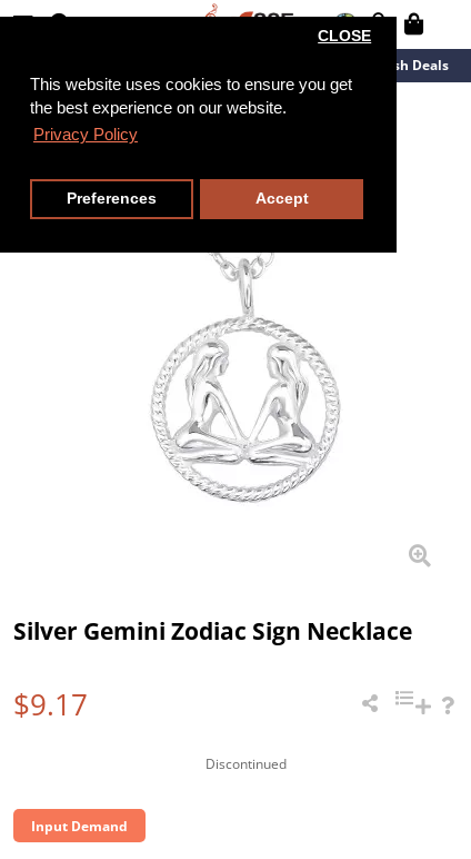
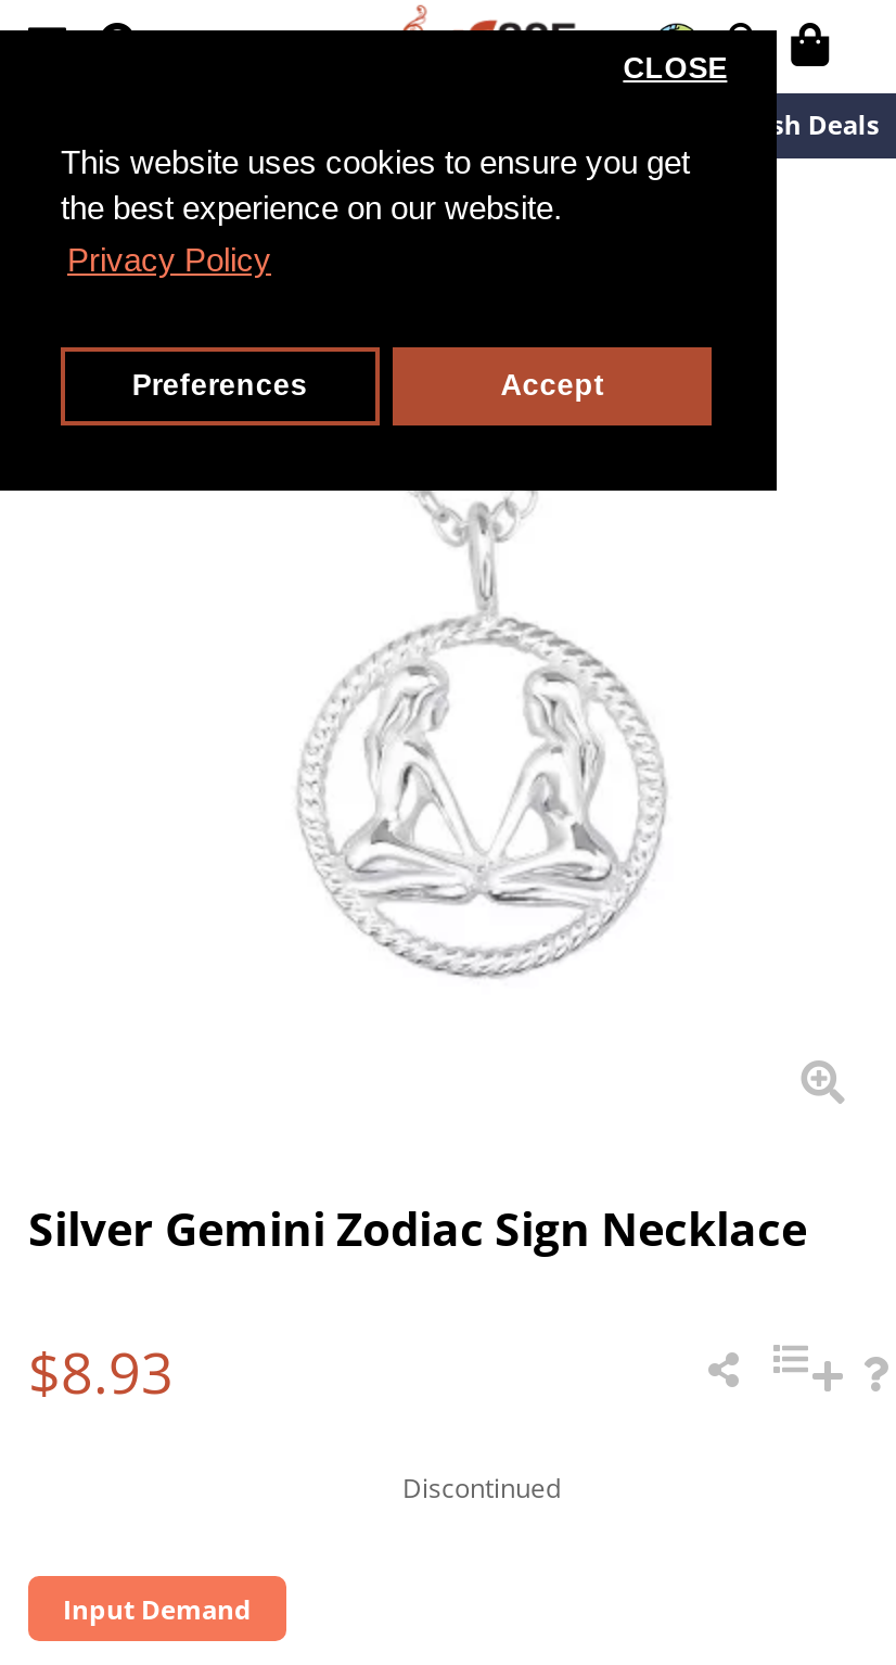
[13,684,88,724] $9.17 -> [28,1333,174,1411] $8.93

